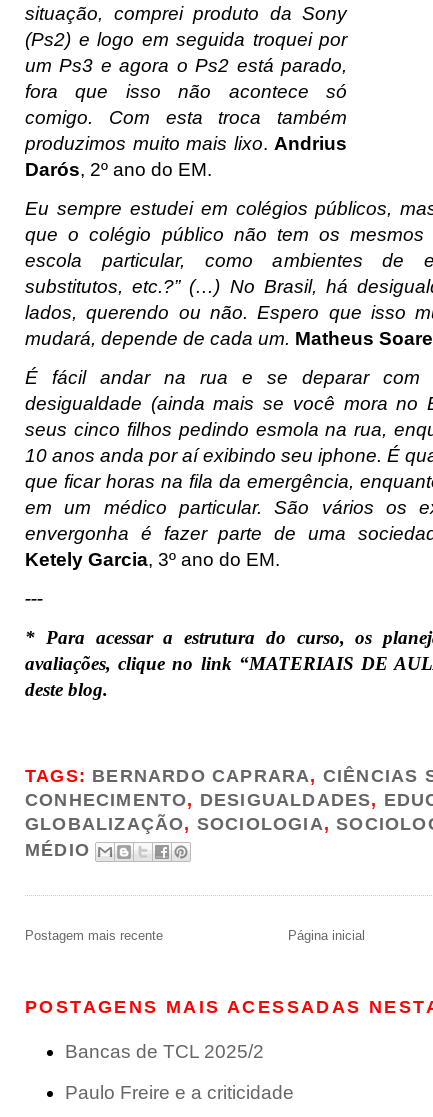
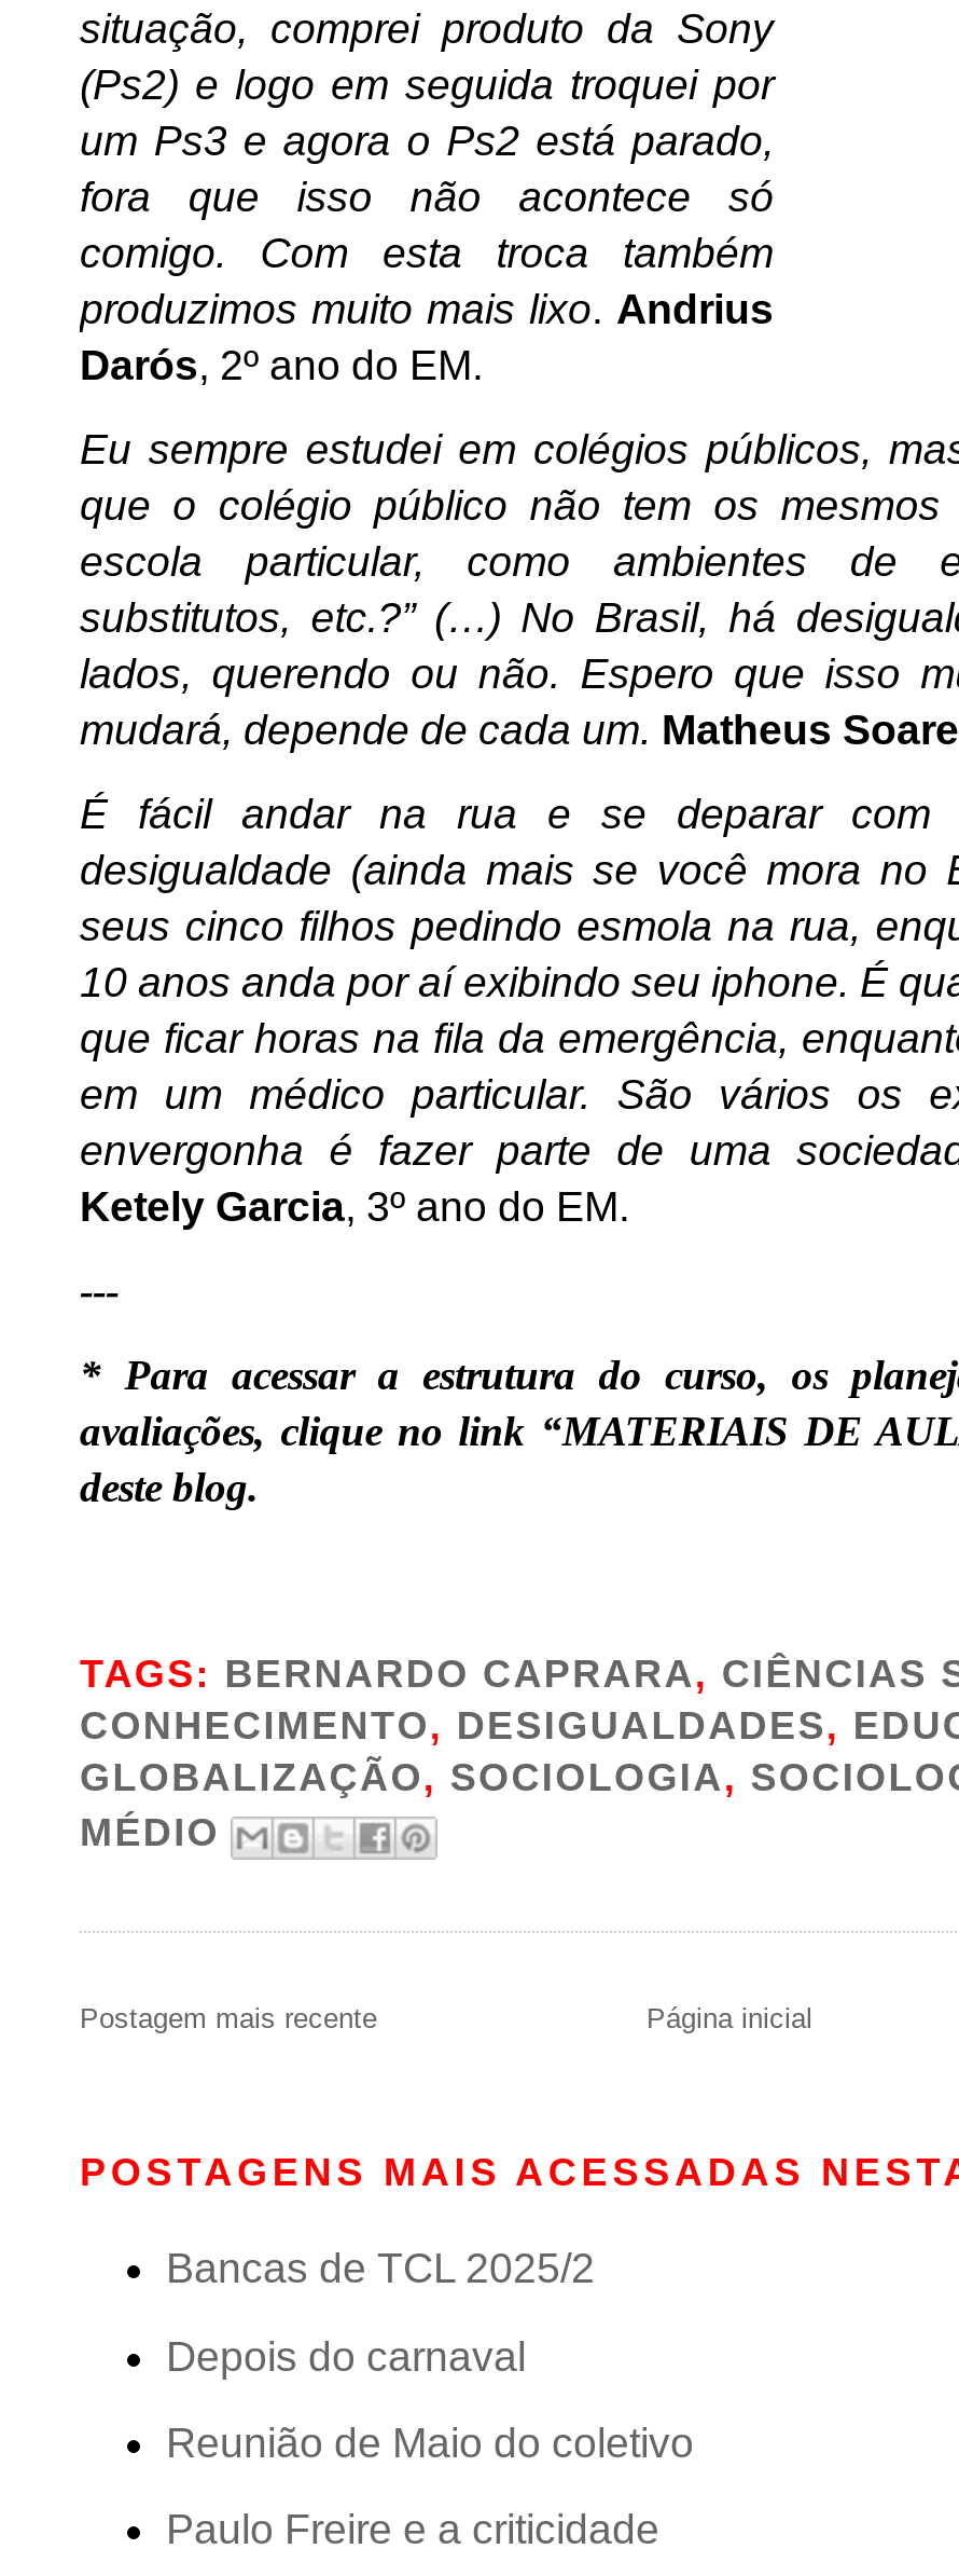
none -> [166,2333,694,2465] Depois do carnaval | Reunião de Maio do coletivo

